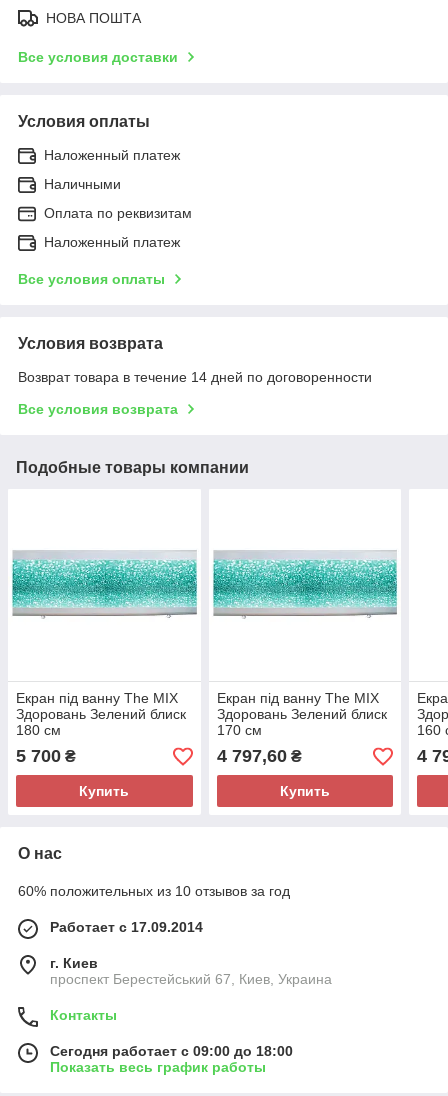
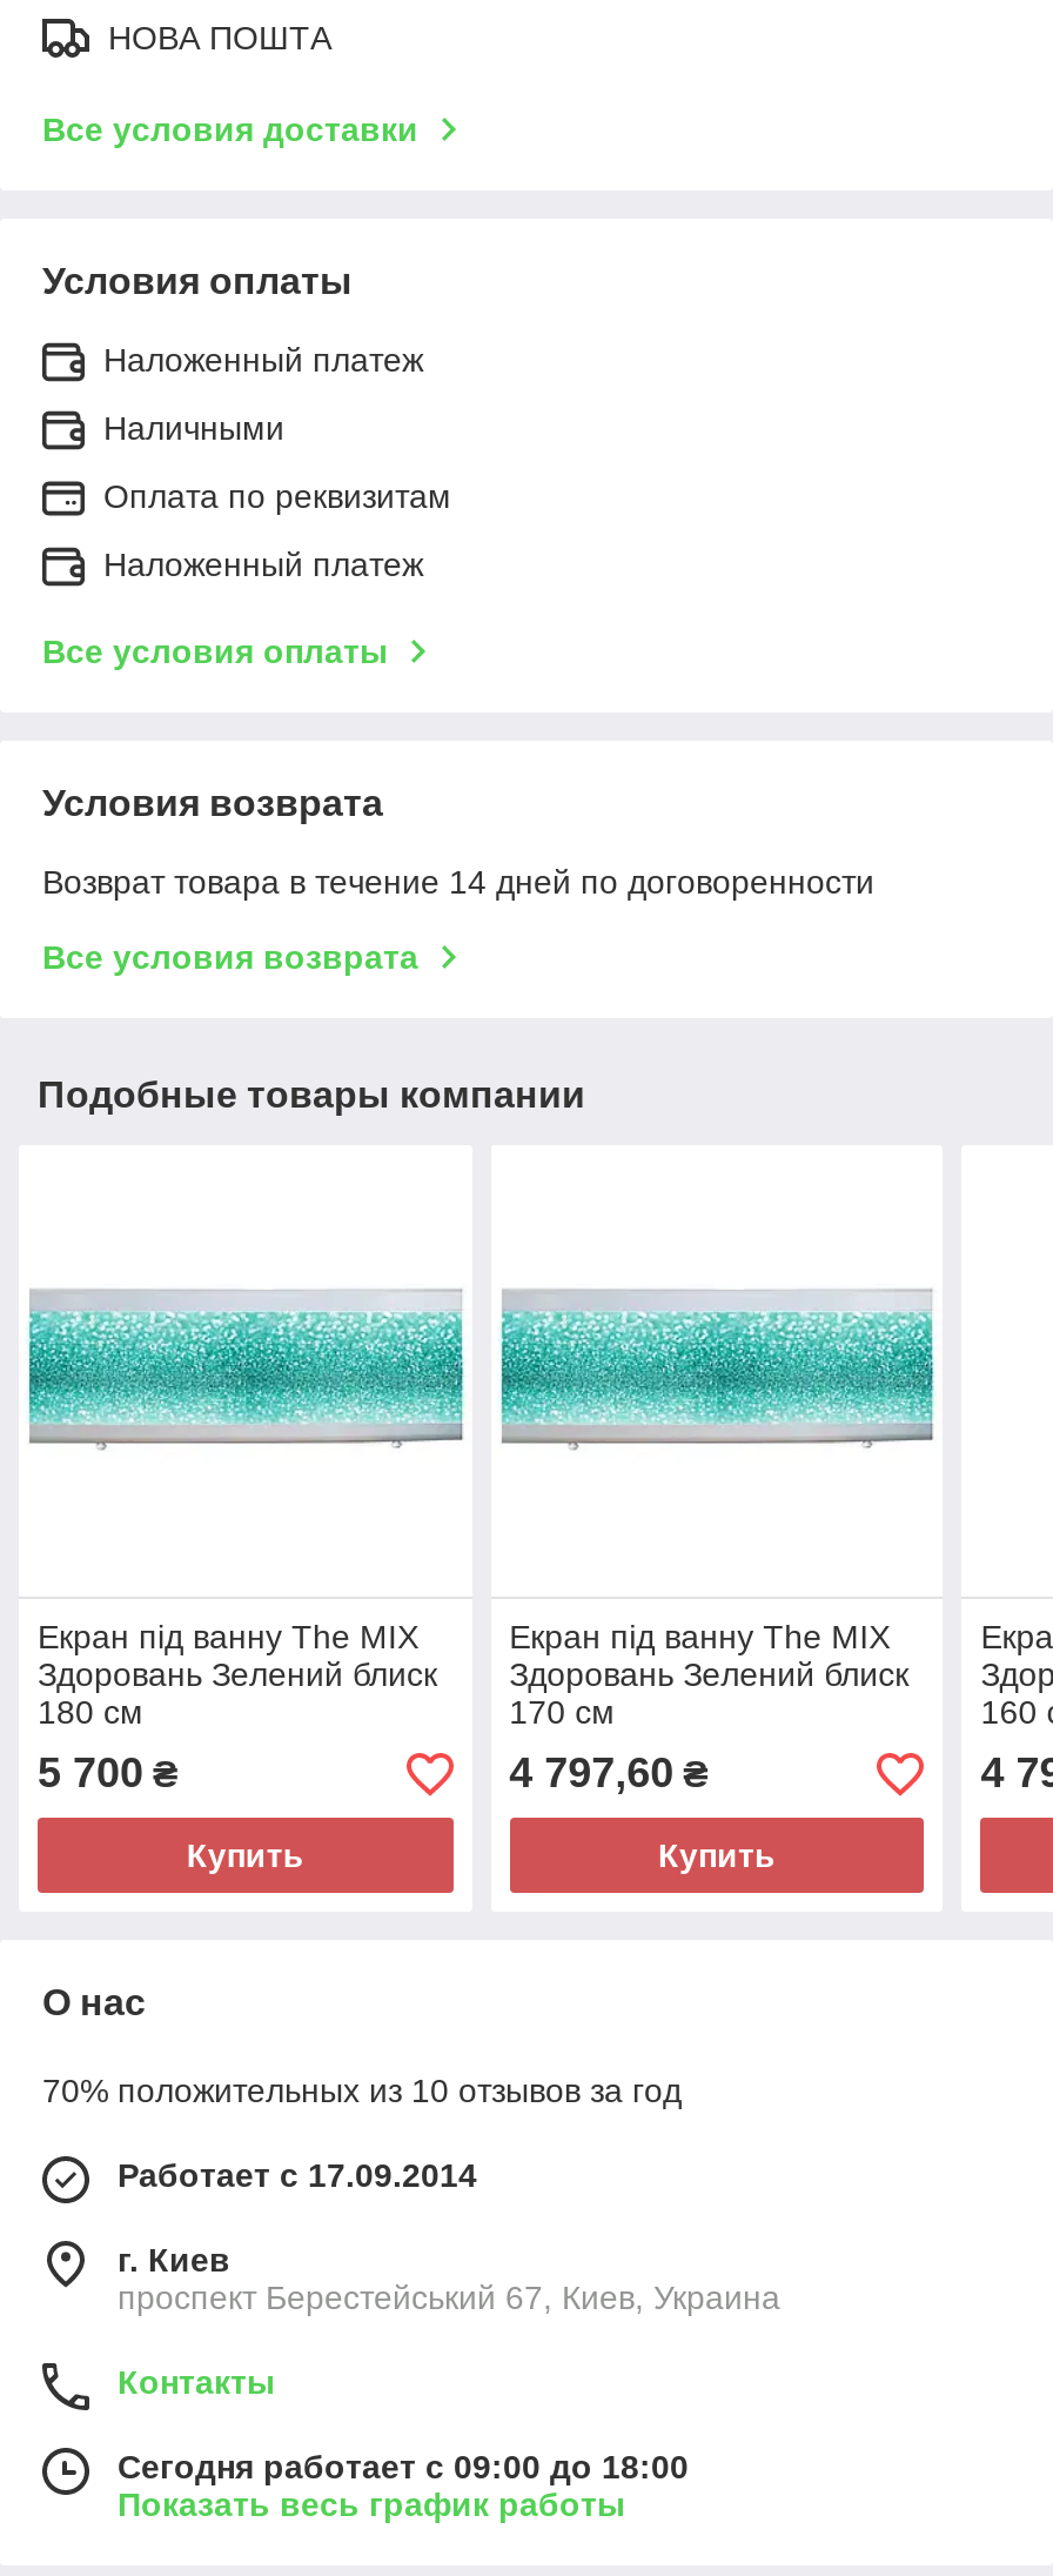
[18,883,290,899] 60% положительных из 10 отзывов за год -> [42,2073,682,2110] 70% положительных из 10 отзывов за год

